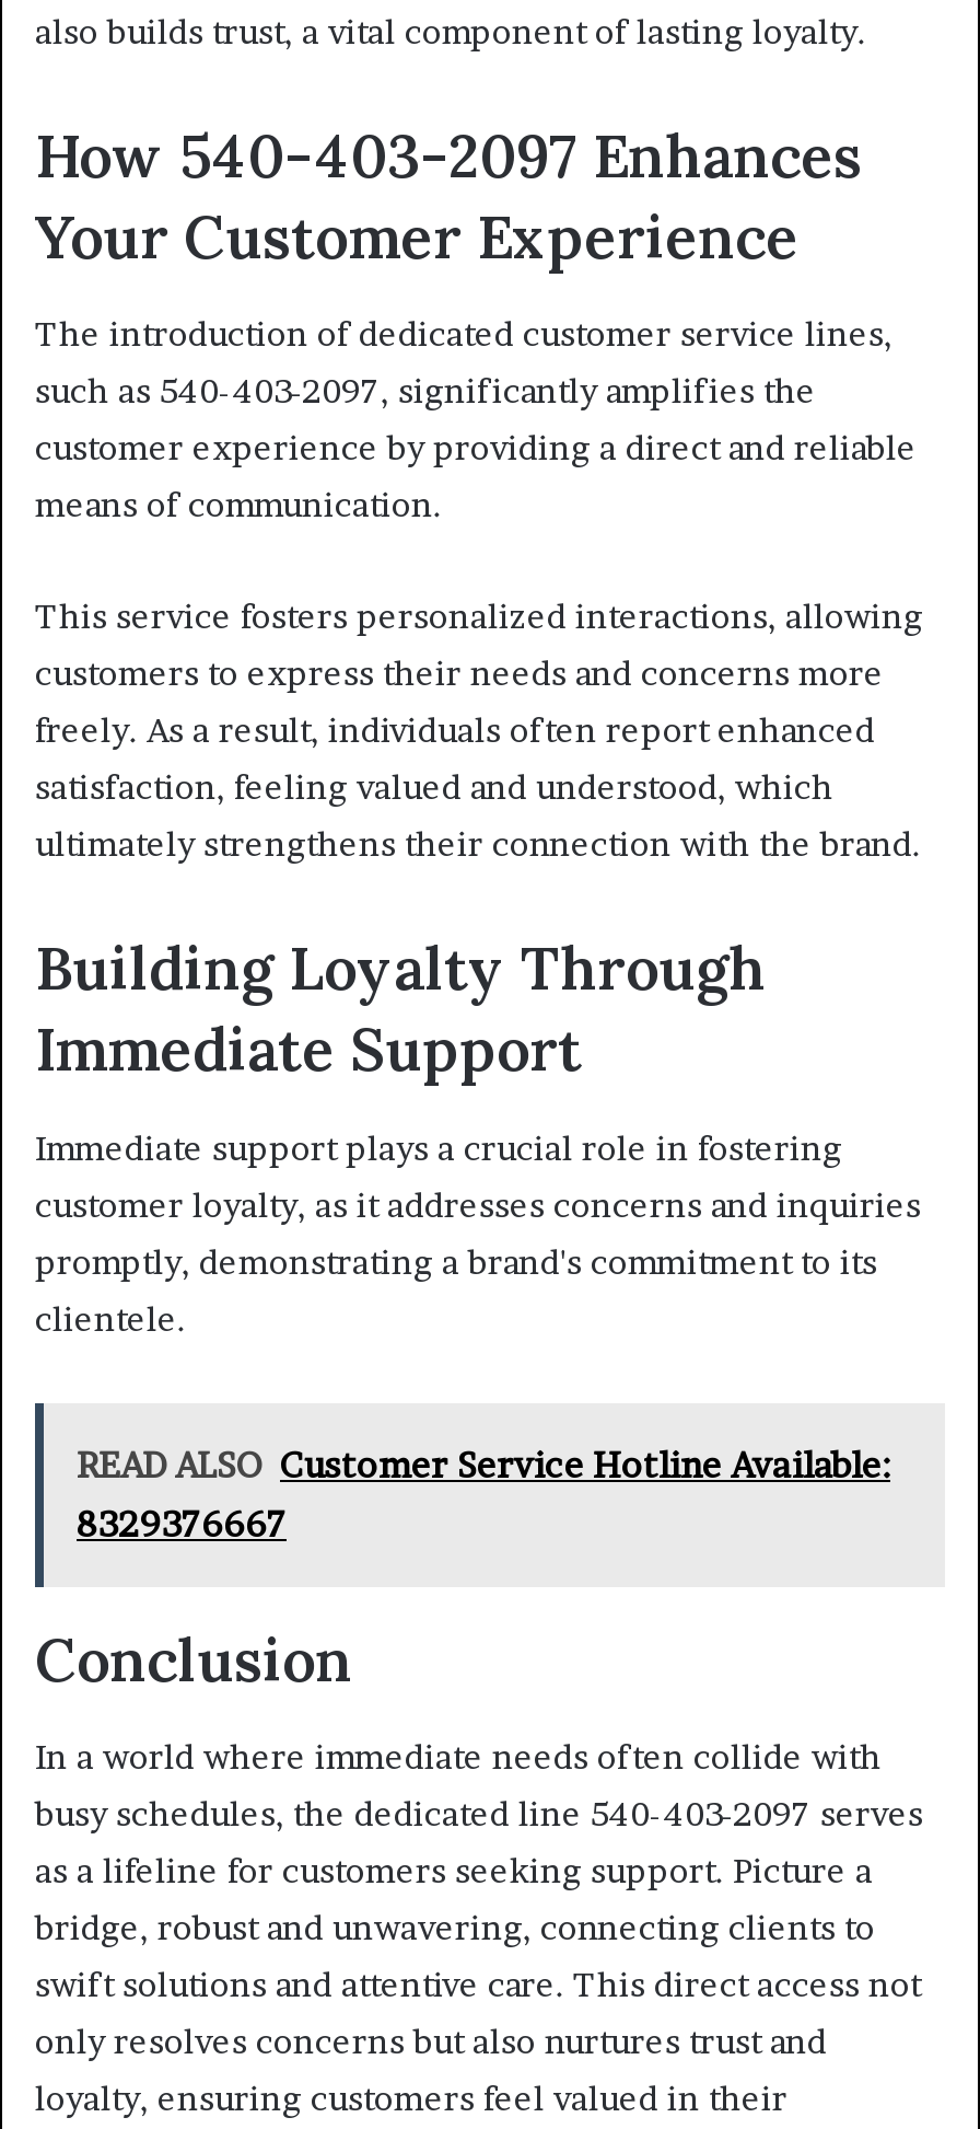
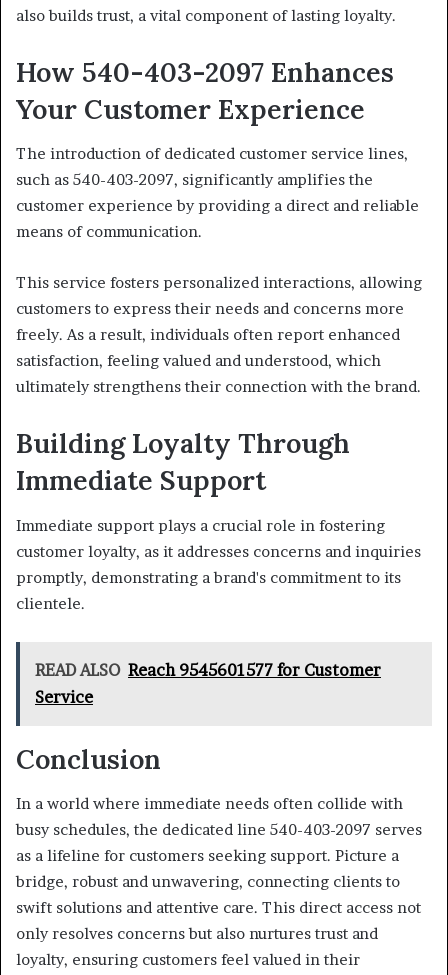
[77,1442,890,1545] READ ALSO Customer Service Hotline Available: | 8329376667 -> [35,660,381,707] READ ALSO Reach 9545601577 for Customer | Service

